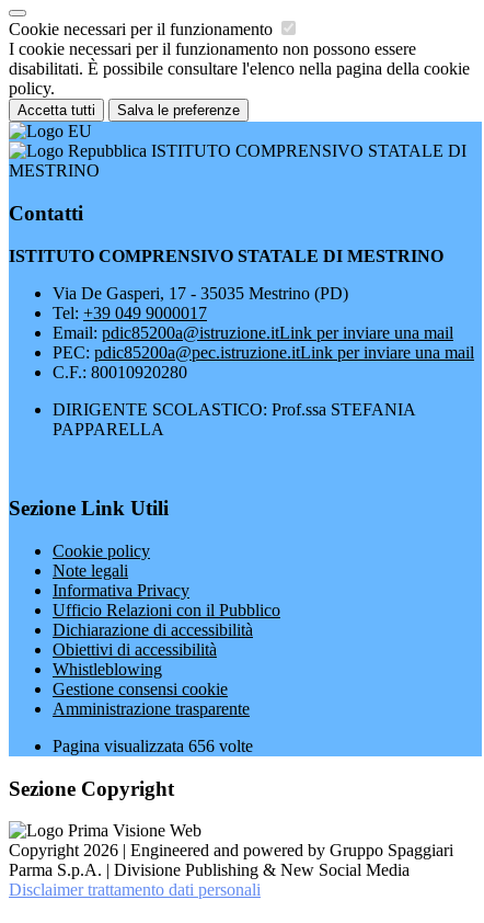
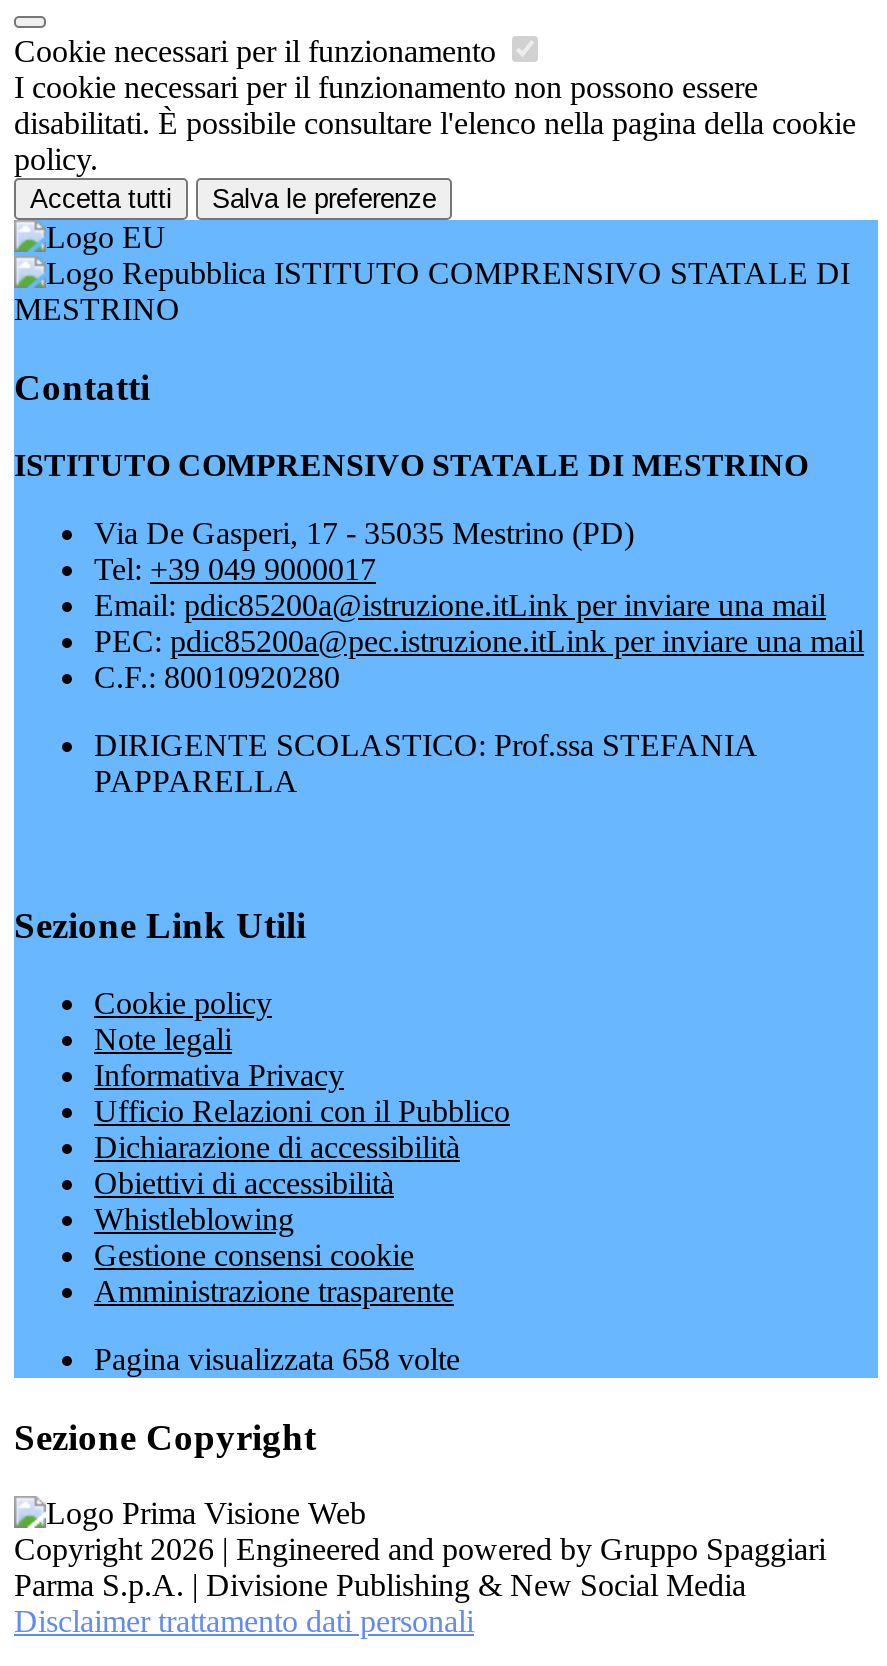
[53,737,253,755] Pagina visualizzata 656 volte -> [94,1342,460,1376] Pagina visualizzata 658 volte

